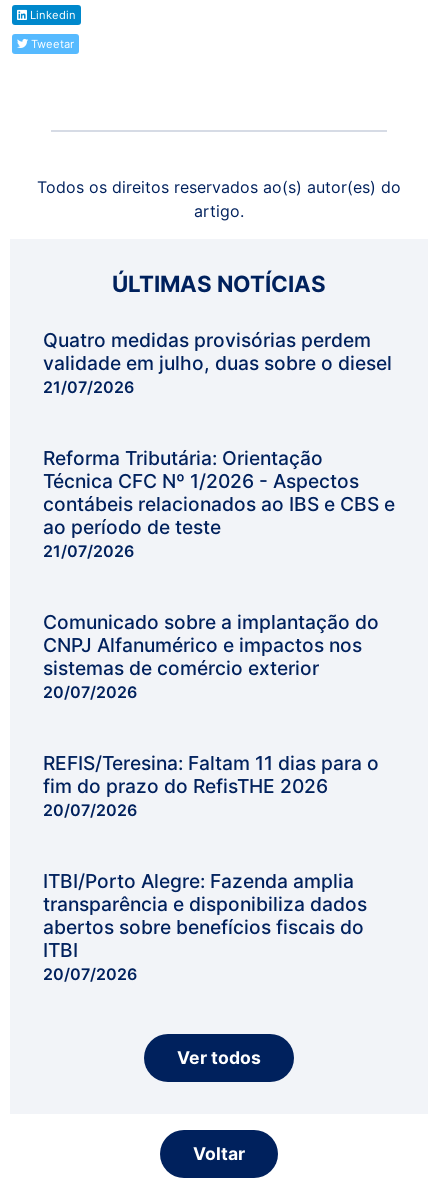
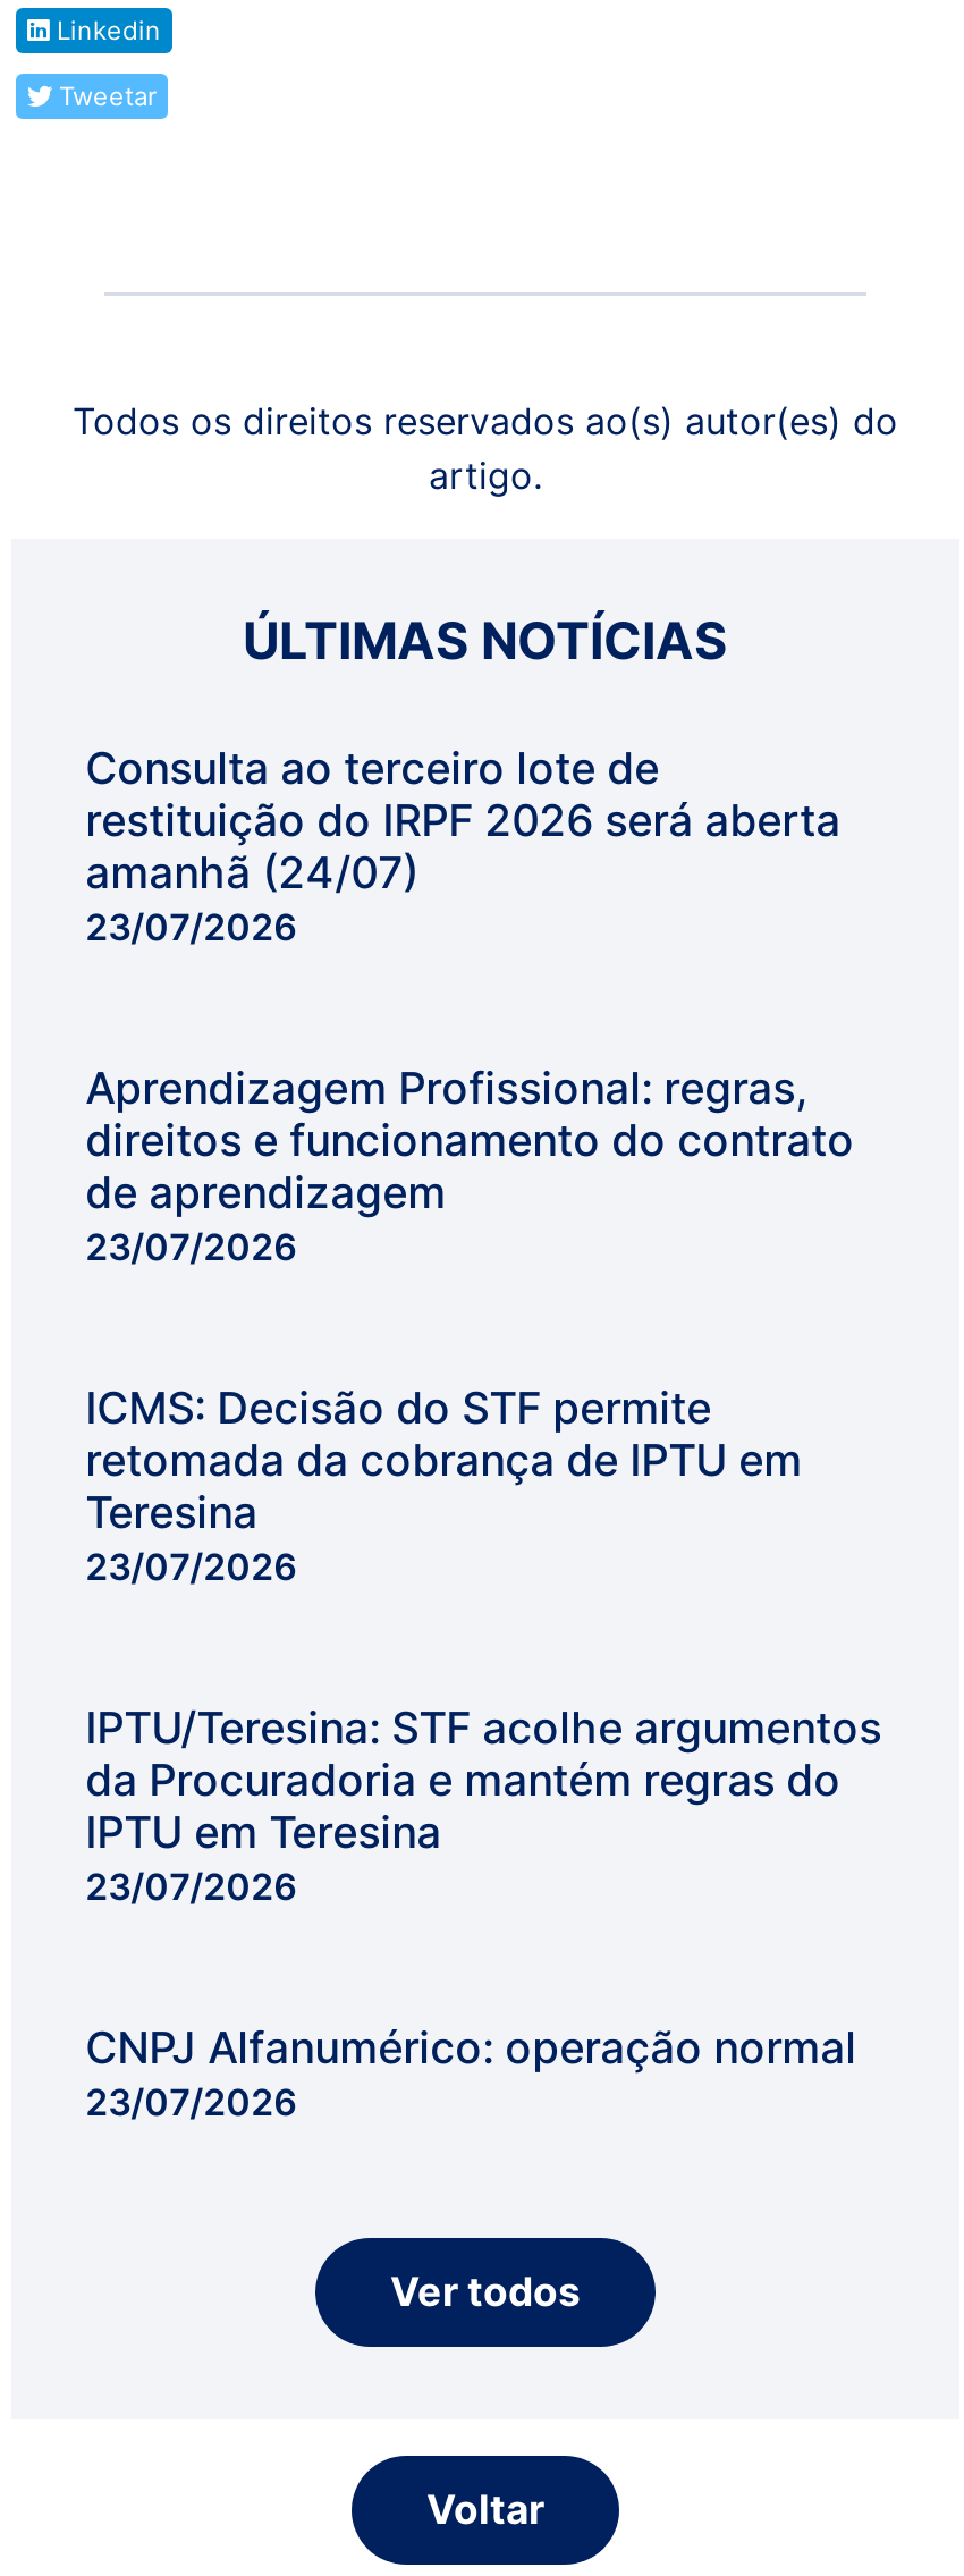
[43,328,392,397] Quatro medidas provisórias perdem | validade em julho, duas sobre o diesel | 21/07/2026 -> [85,742,841,950] Consulta ao terceiro lote de | restituição do IRPF 2026 será aberta | amanhã (24/07) | 23/07/2026
[43,446,395,561] Reforma Tributária: Orientação | Técnica CFC Nº 1/2026 - Aspectos | contábeis relacionados ao IBS e CBS e | ao período de teste | 21/07/2026 -> [85,1061,854,1270] Aprendizagem Profissional: regras, | direitos e funcionamento do contrato | de aprendizagem | 23/07/2026
[43,610,379,702] Comunicado sobre a implantação do | CNPJ Alfanumérico e impactos nos | sistemas de comércio exterior | 20/07/2026 -> [85,1381,802,1590] ICMS: Decisão do STF permite | retomada da cobrança de IPTU em | Teresina | 23/07/2026
[43,751,379,820] REFIS/Teresina: Faltam 11 dias para o | fim do prazo do RefisTHE 2026 | 20/07/2026 -> [85,1701,881,1910] IPTU/Teresina: STF acolhe argumentos | da Procuradoria e mantém regras do | IPTU em Teresina | 23/07/2026
[43,869,367,984] ITBI/Porto Alegre: Fazenda amplia | transparência e disponibiliza dados | abertos sobre benefícios fiscais do | ITBI | 20/07/2026 -> [85,2021,856,2125] CNPJ Alfanumérico: operação normal | 23/07/2026

